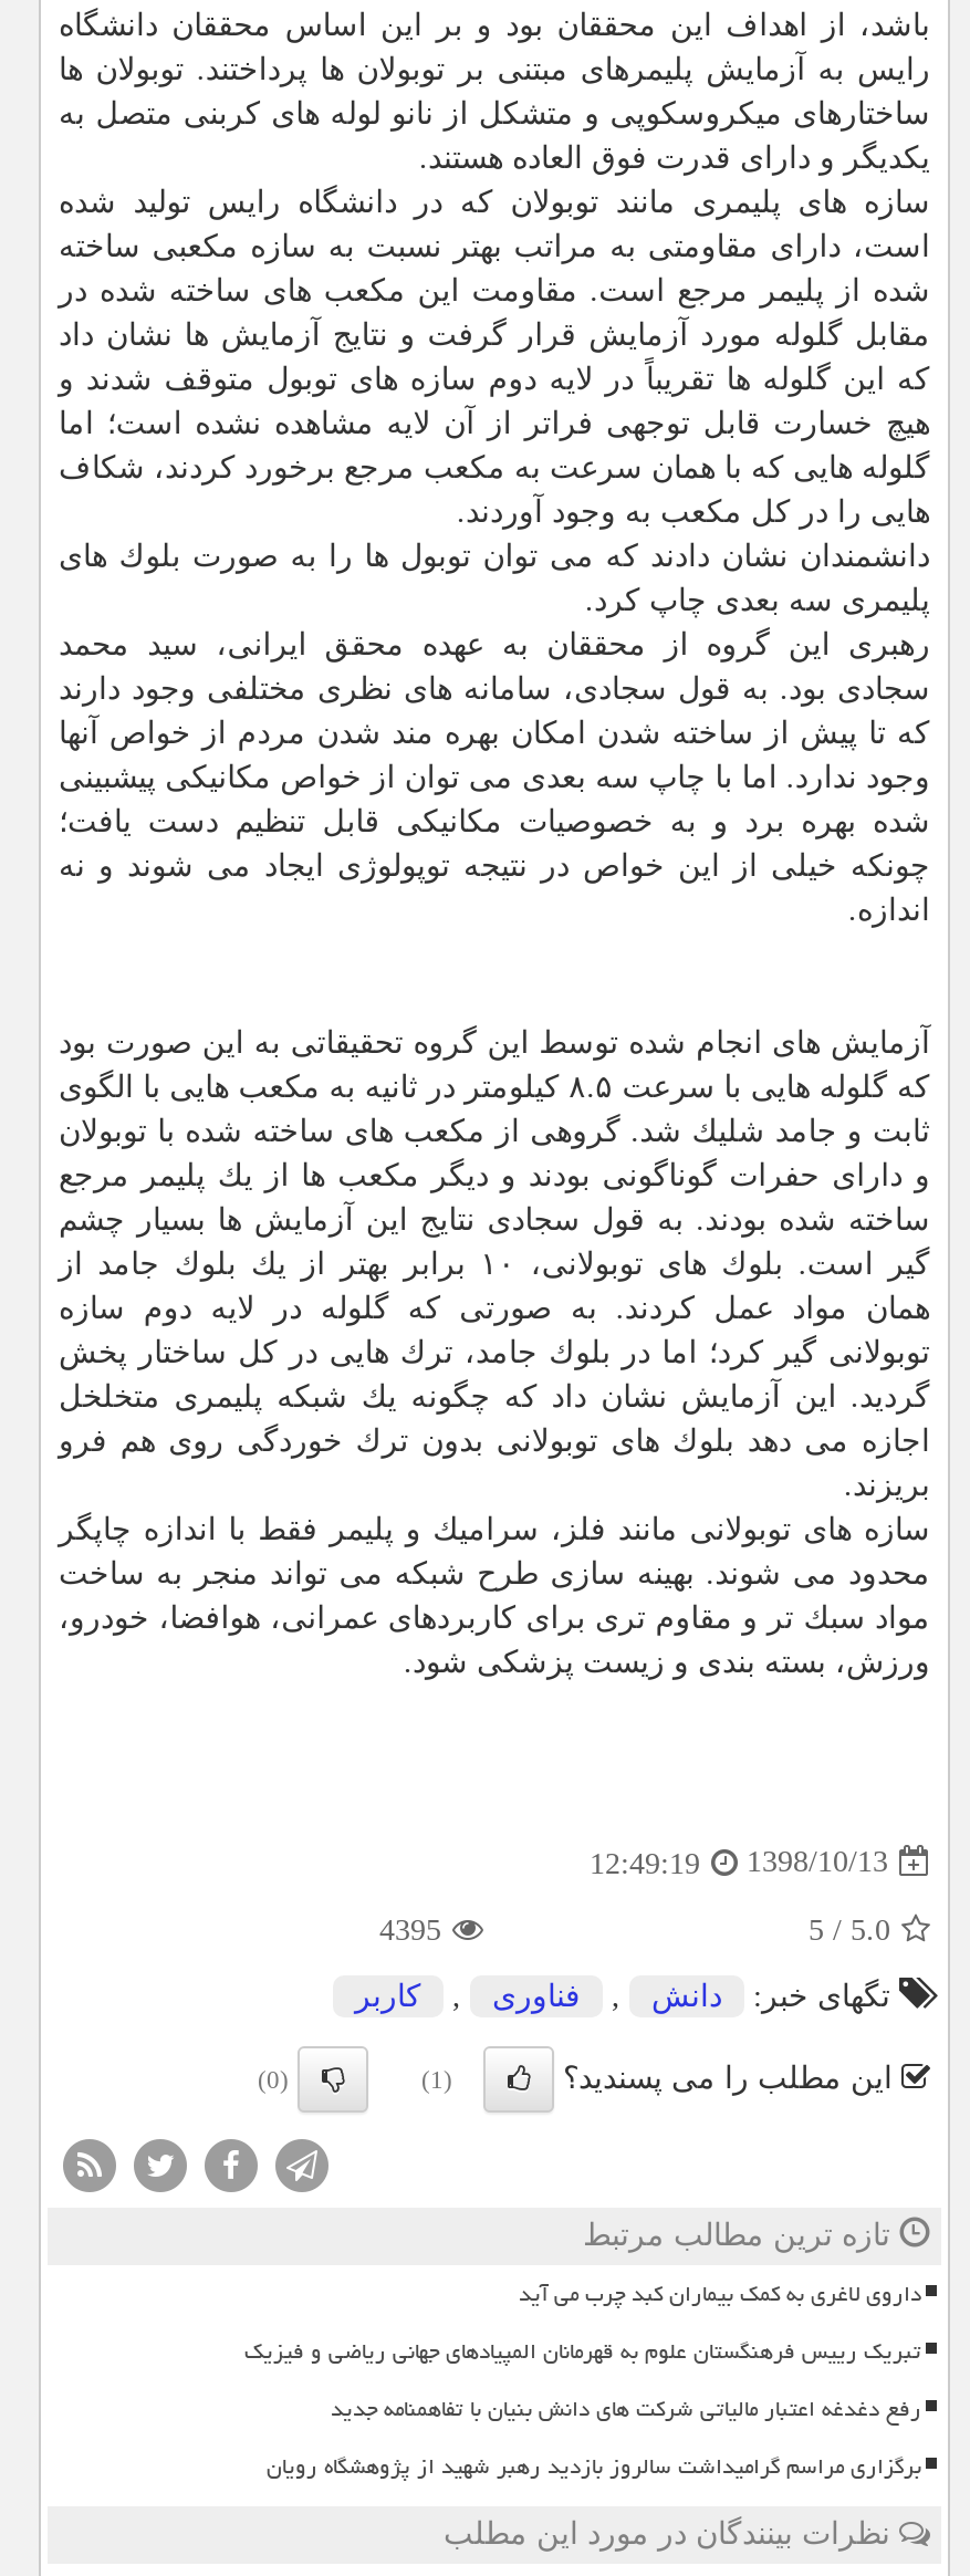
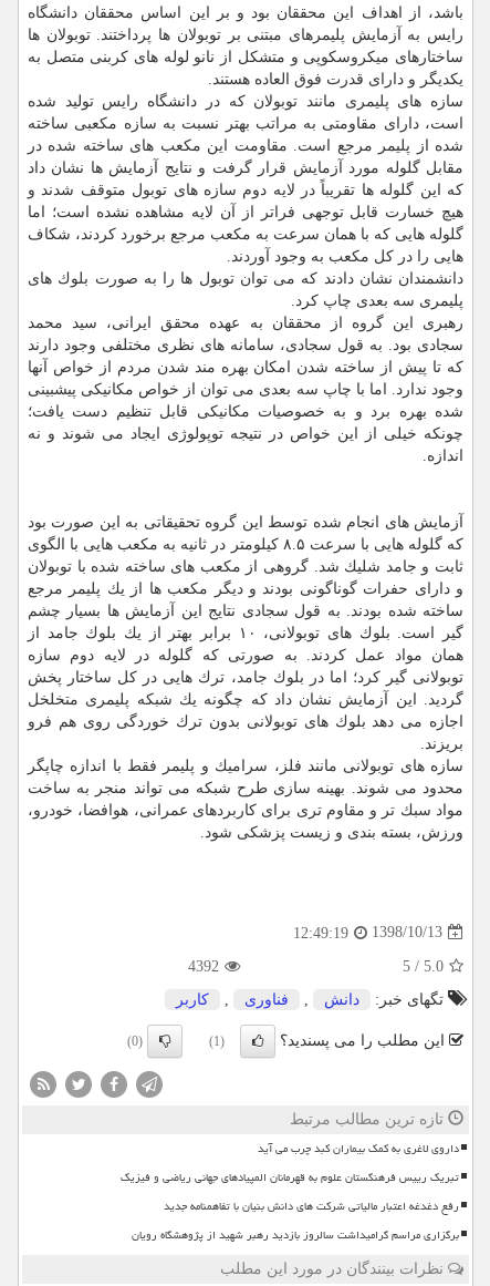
[379,1913,441,1946] 4395 -> [188,958,219,974] 4392

